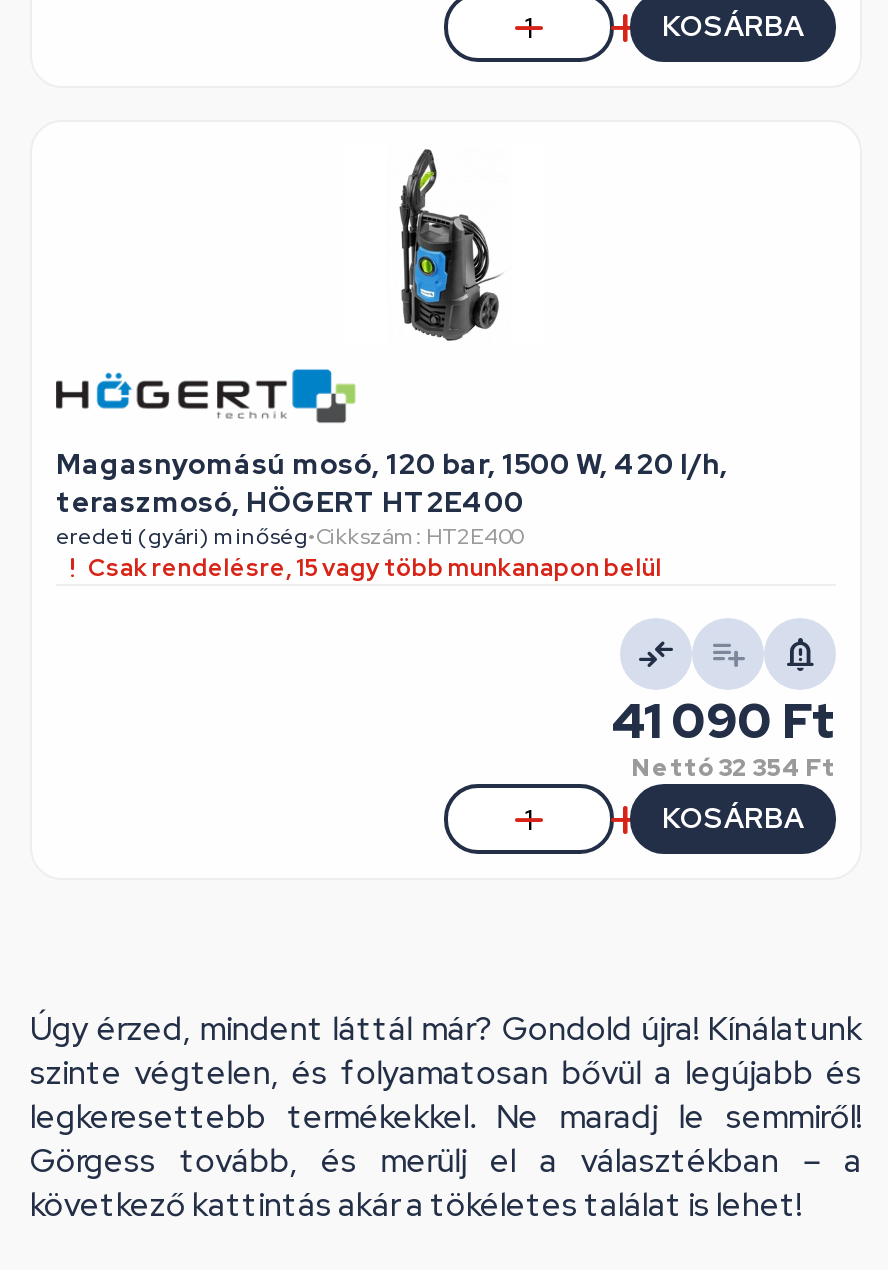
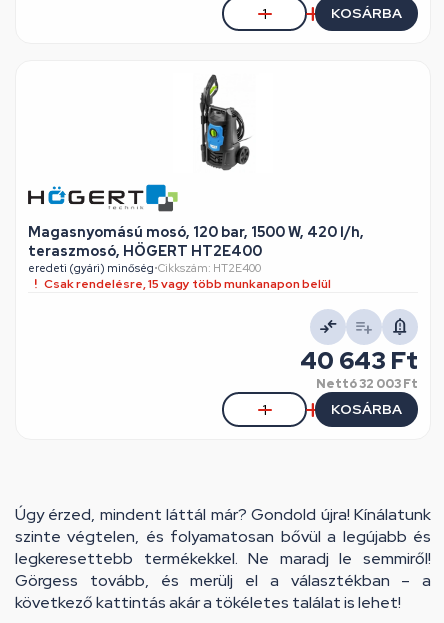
[612,690,836,752] 41 090 Ft -> [300,345,418,376] 40 643 Ft
[632,752,836,784] Nettó 32 354 Ft -> [316,376,418,392] Nettó 32 003 Ft

